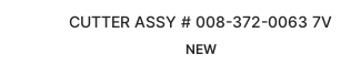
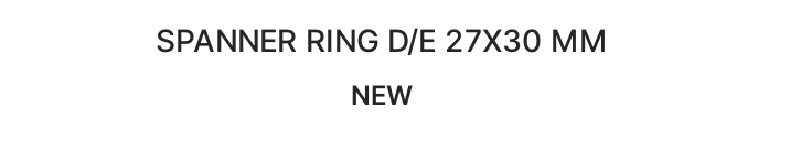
[69,12,332,31] CUTTER ASSY # 008-372-0063 7V -> [156,21,608,58] SPANNER RING D/E 27X30 MM

